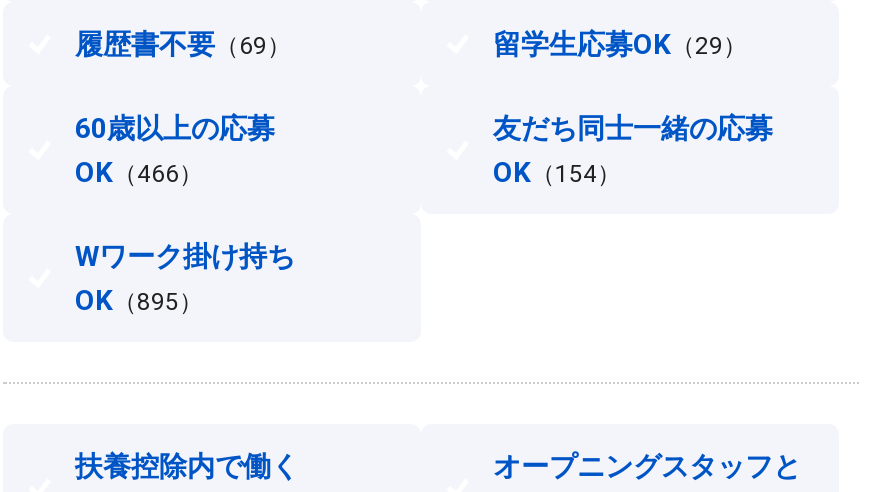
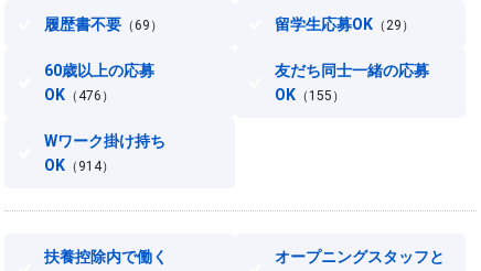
[75,156,203,188] OK（466） -> [44,86,115,104] OK（476）
[493,156,621,188] OK（154） -> [275,86,345,104] OK（155）
[75,284,203,316] OK（895） -> [44,156,115,174] OK（914）

